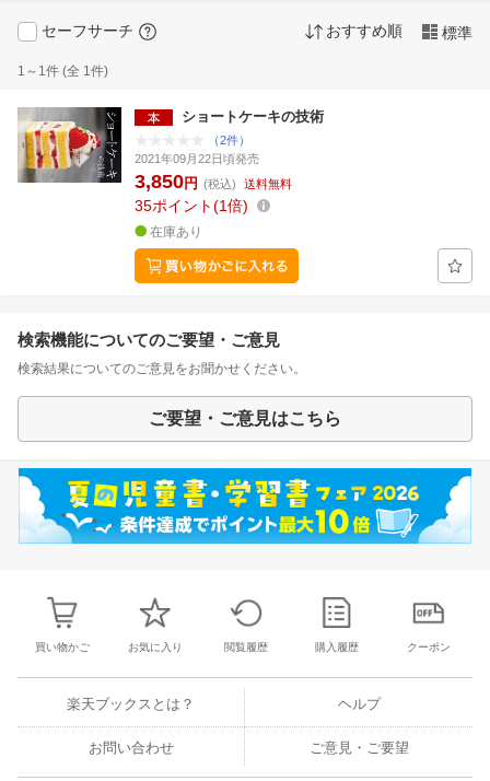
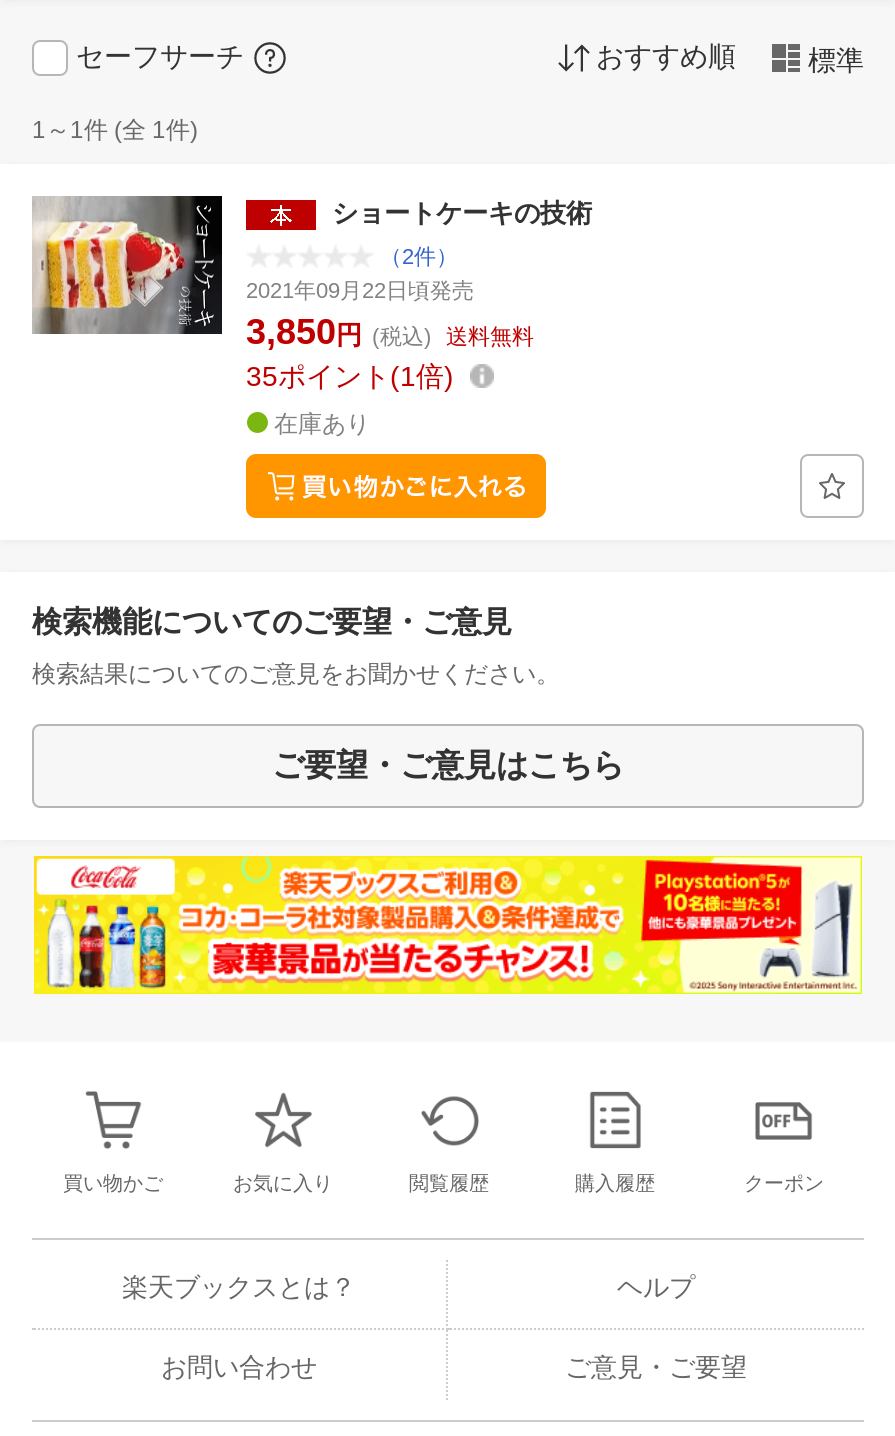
[17,467,472,545] [image] -> [32,854,864,996] [image]

